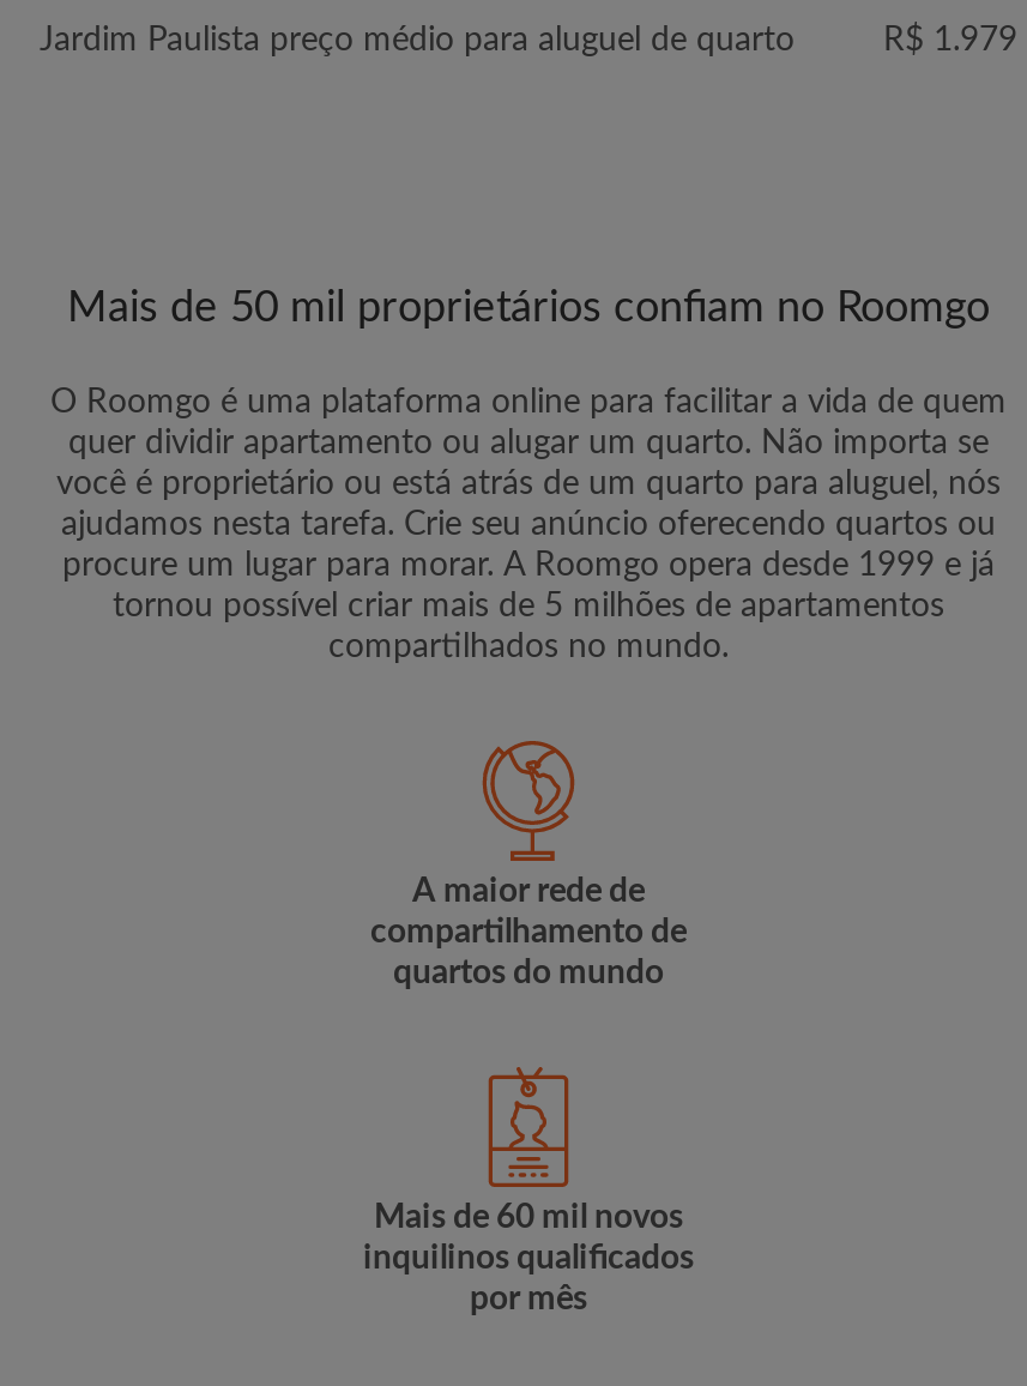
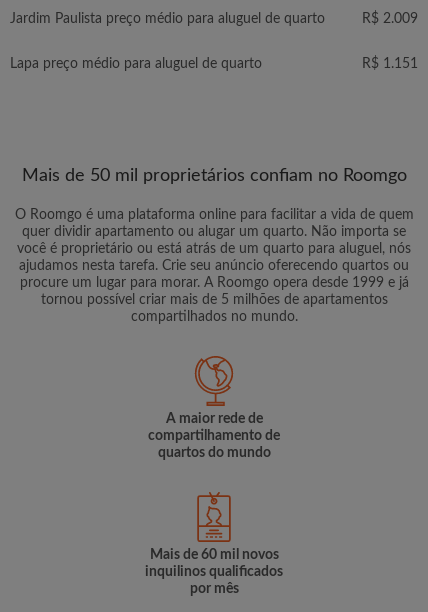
[883,24,1017,58] R$ 1.979 -> [10,12,418,71] R$ 2.009 | Lapa preço médio para aluguel de quarto | R$ 1.151

